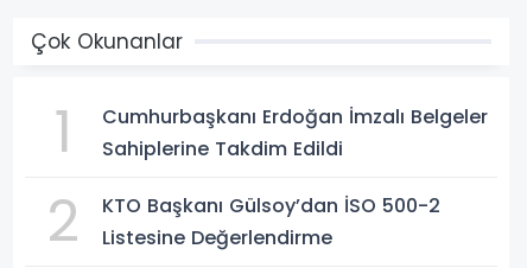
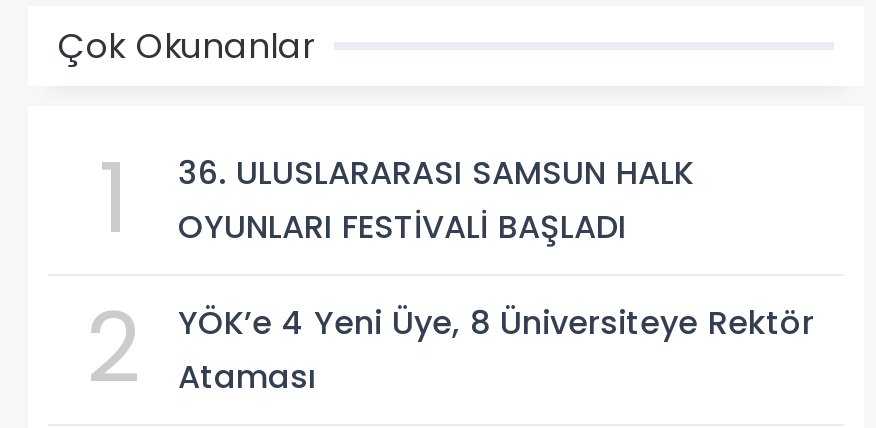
[102,104,488,163] Cumhurbaşkanı Erdoğan İmzalı Belgeler | Sahiplerine Takdim Edildi -> [178,151,694,251] 36. ULUSLARARASI SAMSUN HALK | OYUNLARI FESTİVALİ BAŞLADI
[102,193,440,252] KTO Başkanı Gülsoy’dan İSO 500-2 | Listesine Değerlendirme -> [178,301,814,401] YÖK’e 4 Yeni Üye, 8 Üniversiteye Rektör | Ataması

